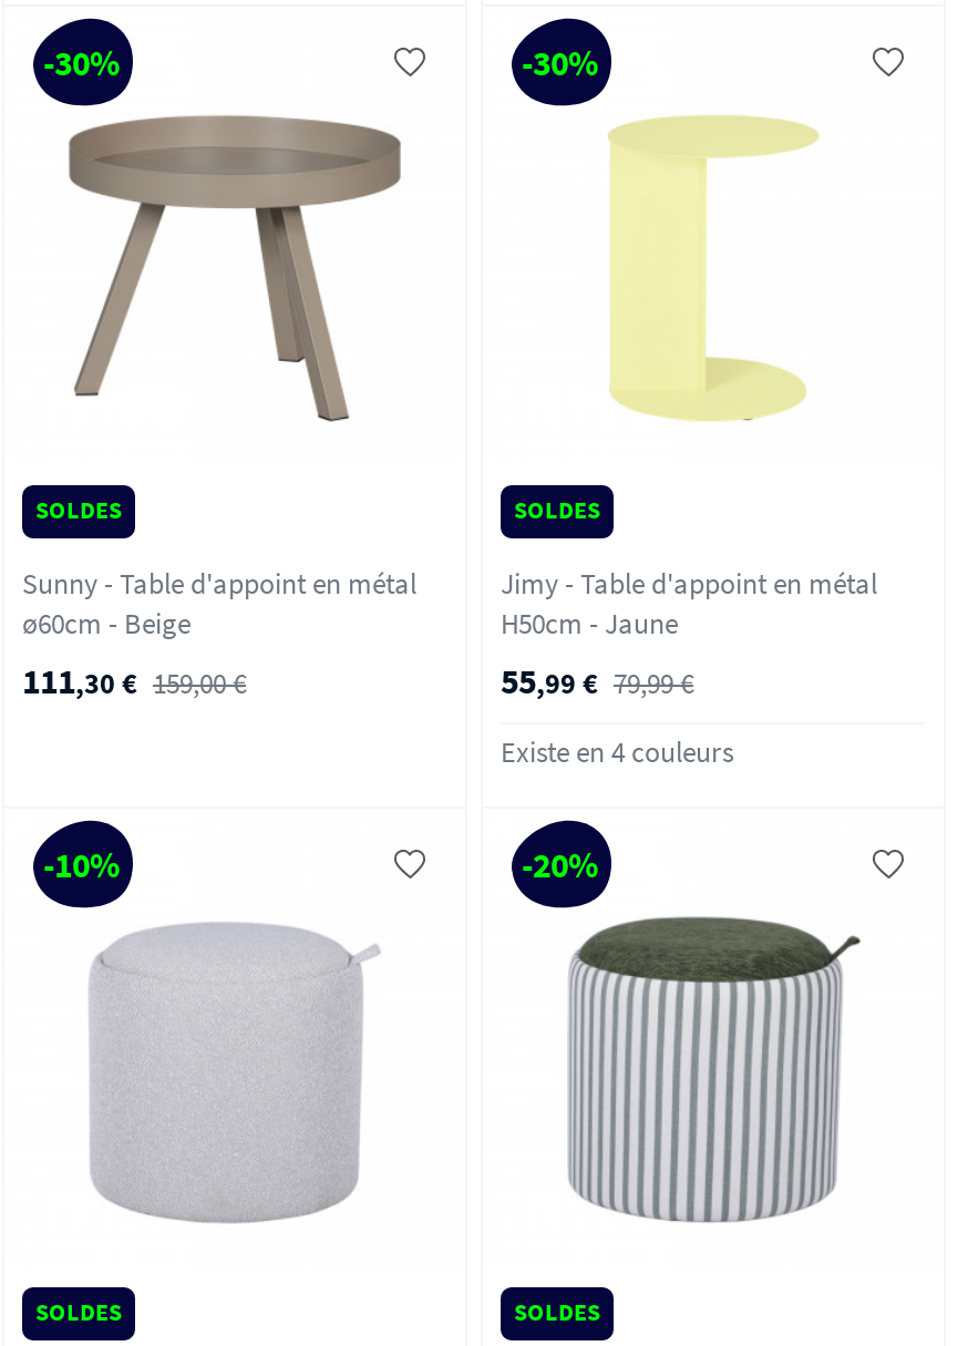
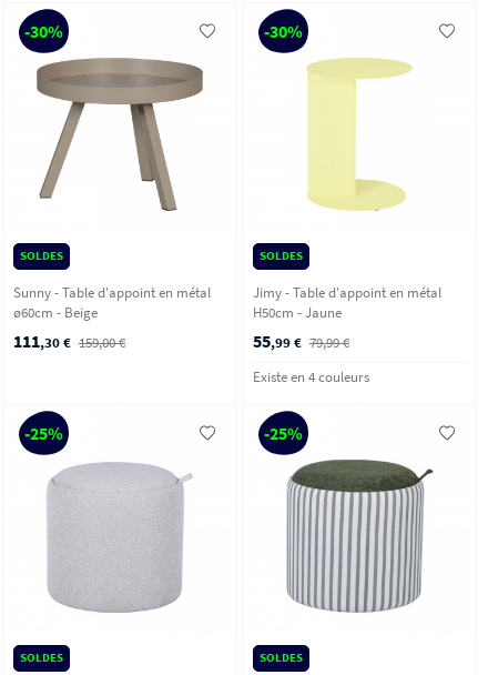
[43,842,121,886] -10% -> [24,422,63,444] -25%
[522,842,599,886] -20% -> [263,422,302,444] -25%

